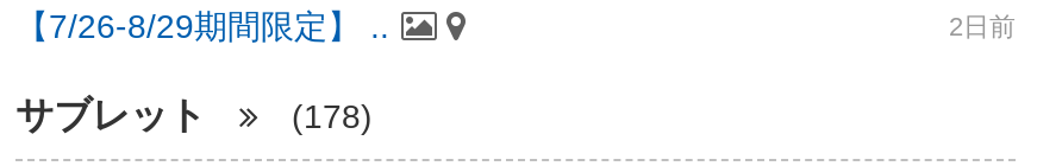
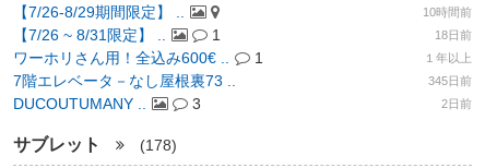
none -> [13,6,472,113] 10時間前 | 【7/26 ~ 8/31限定】 .. | 1 | 18日前 | ワーホリさん用！全込み600€ .. | 1 | １年以上 | 7階エレベータ－なし屋根裏73 .. | 345日前 | DUCOUTUMANY .. | 3

